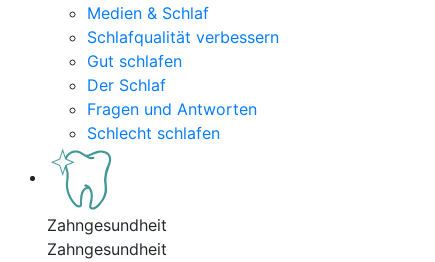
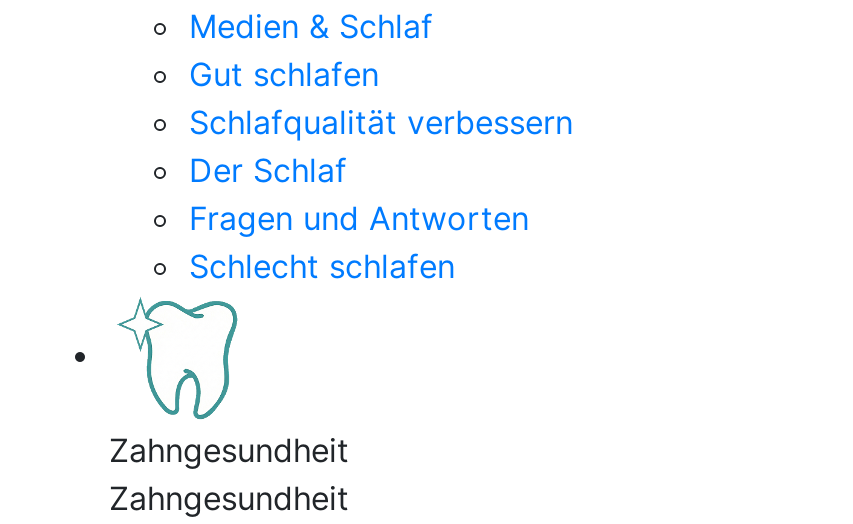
moved [87,27,279,47] -> [189,102,573,142]: Schlafqualität verbessern
moved [87,51,182,71] -> [189,54,379,94]: Gut schlafen

